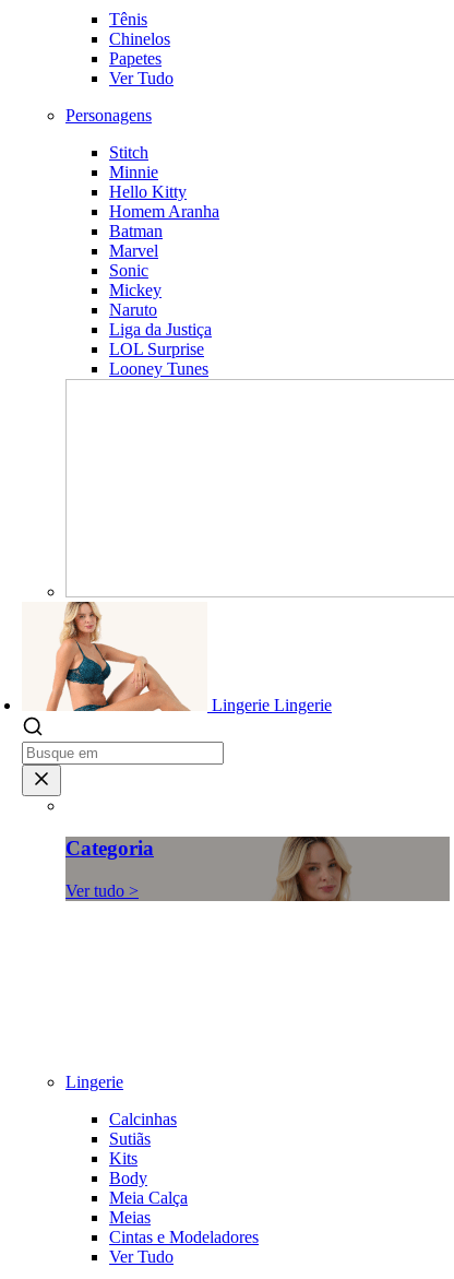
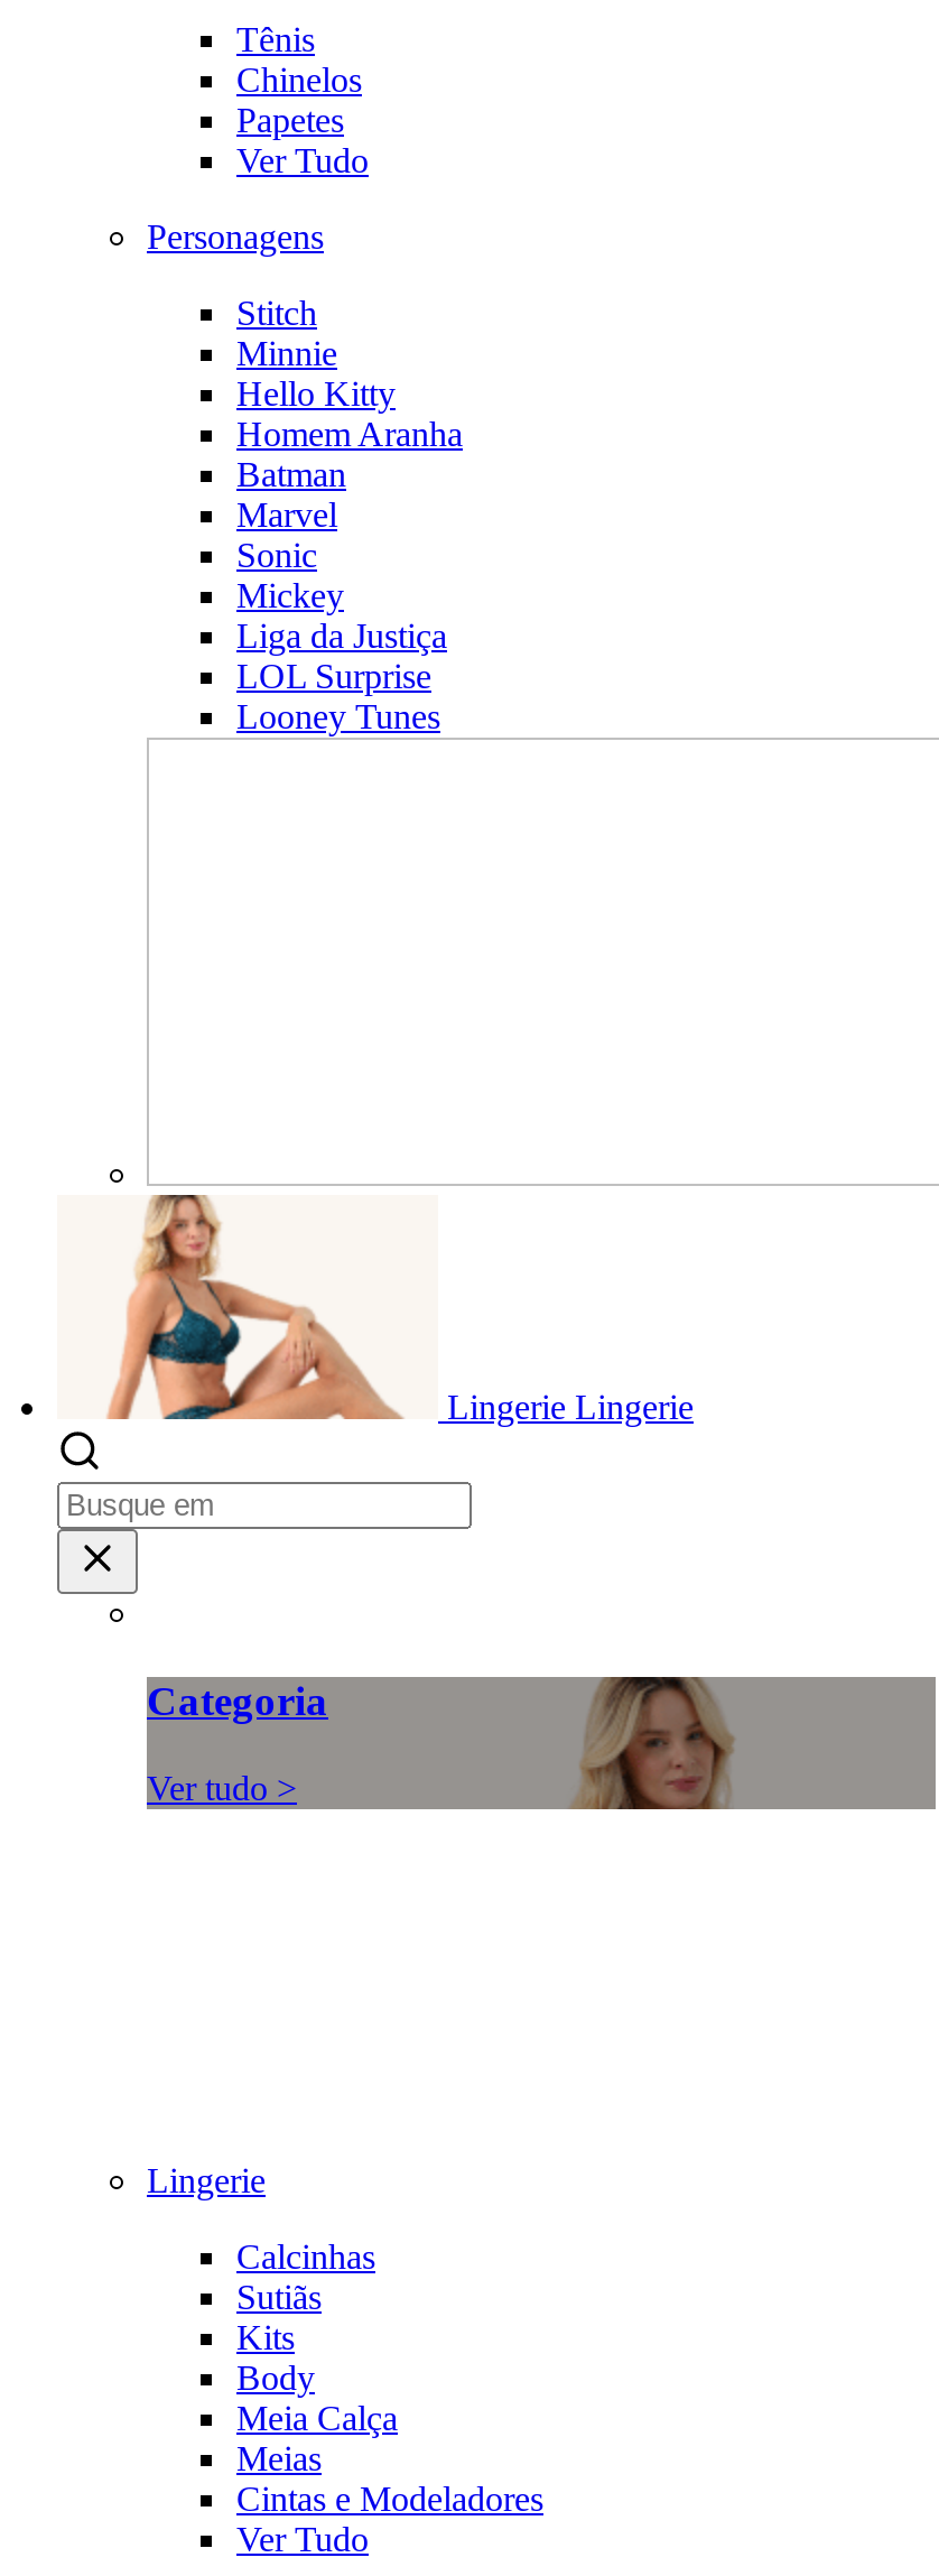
[109,301,157,319] Naruto -> none

